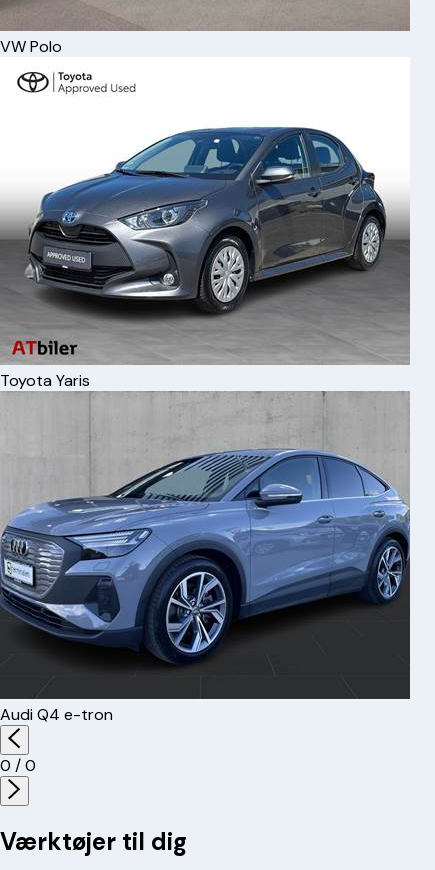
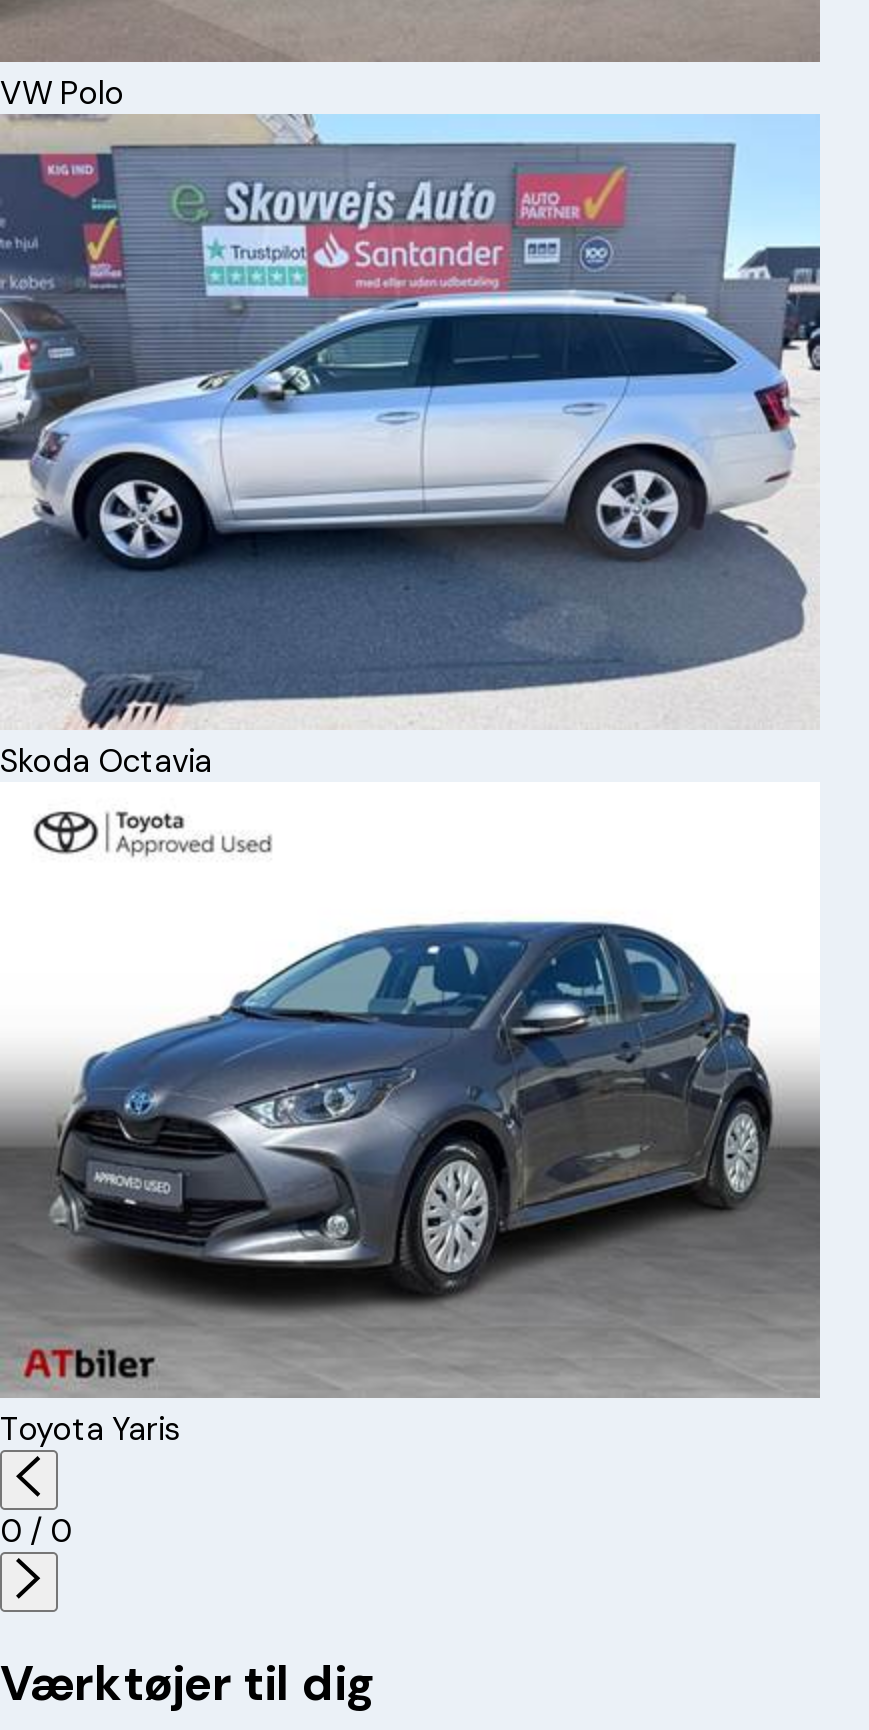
none -> [0,114,820,782] [image] | Skoda Octavia
moved [19,123,391,326] -> [38,914,782,1320]: [image]
moved [0,323,90,391] -> [0,1314,180,1450]: [image] | Toyota Yaris
[0,390,411,725] [image] | Audi Q4 e-tron -> none

